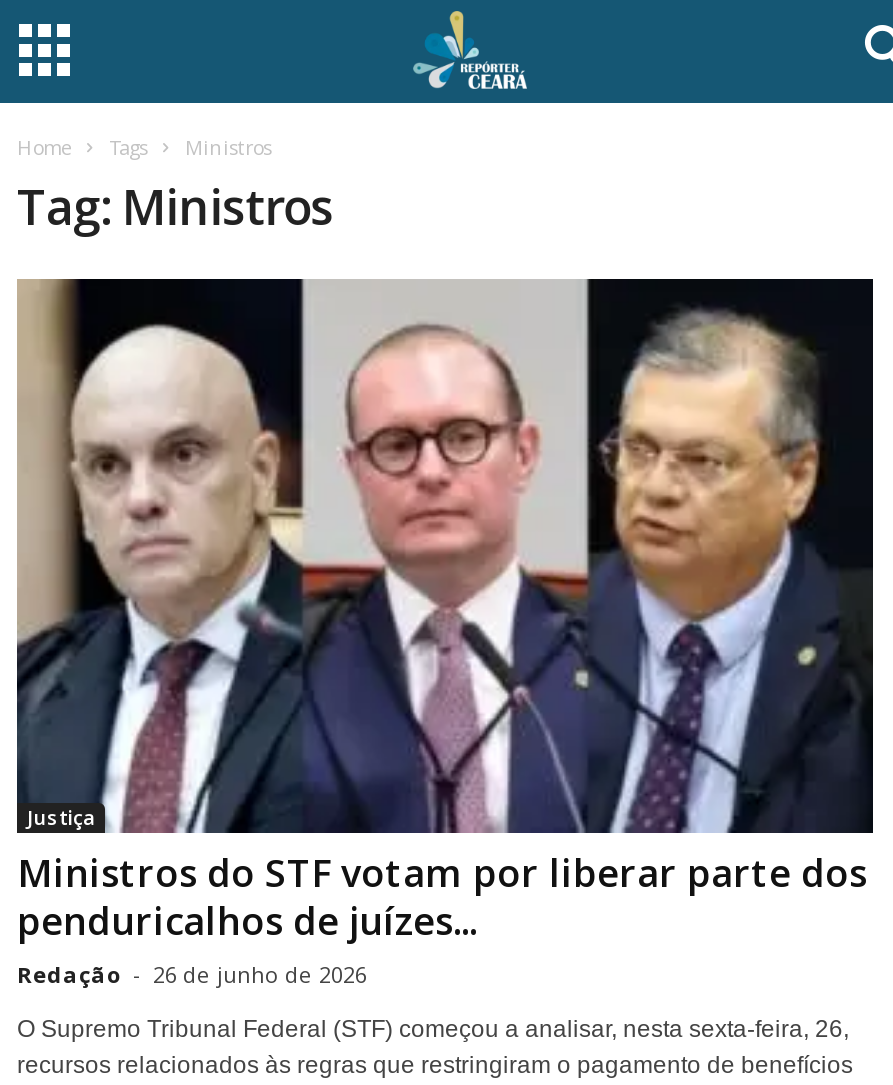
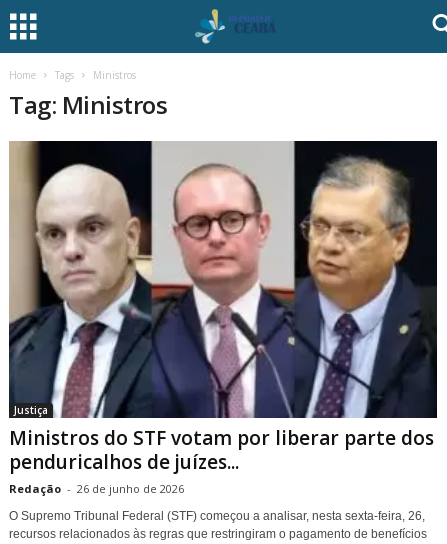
[391,9,529,91] [image] -> [195,7,264,46] [image]

